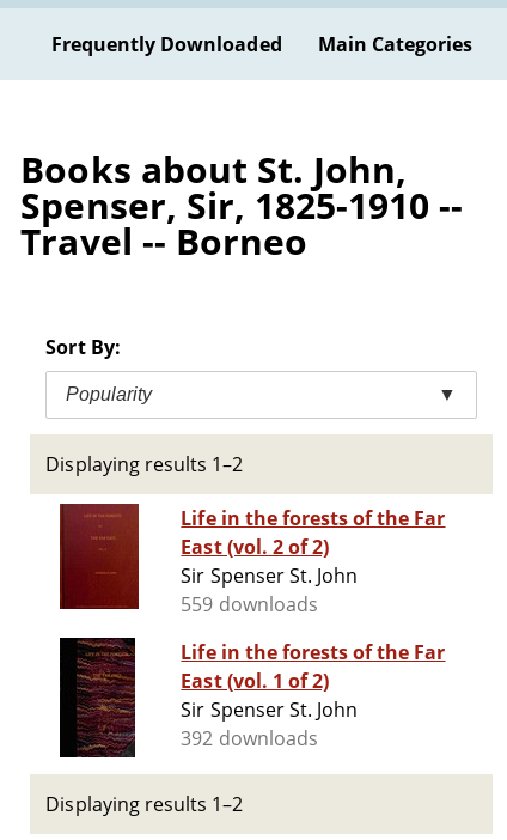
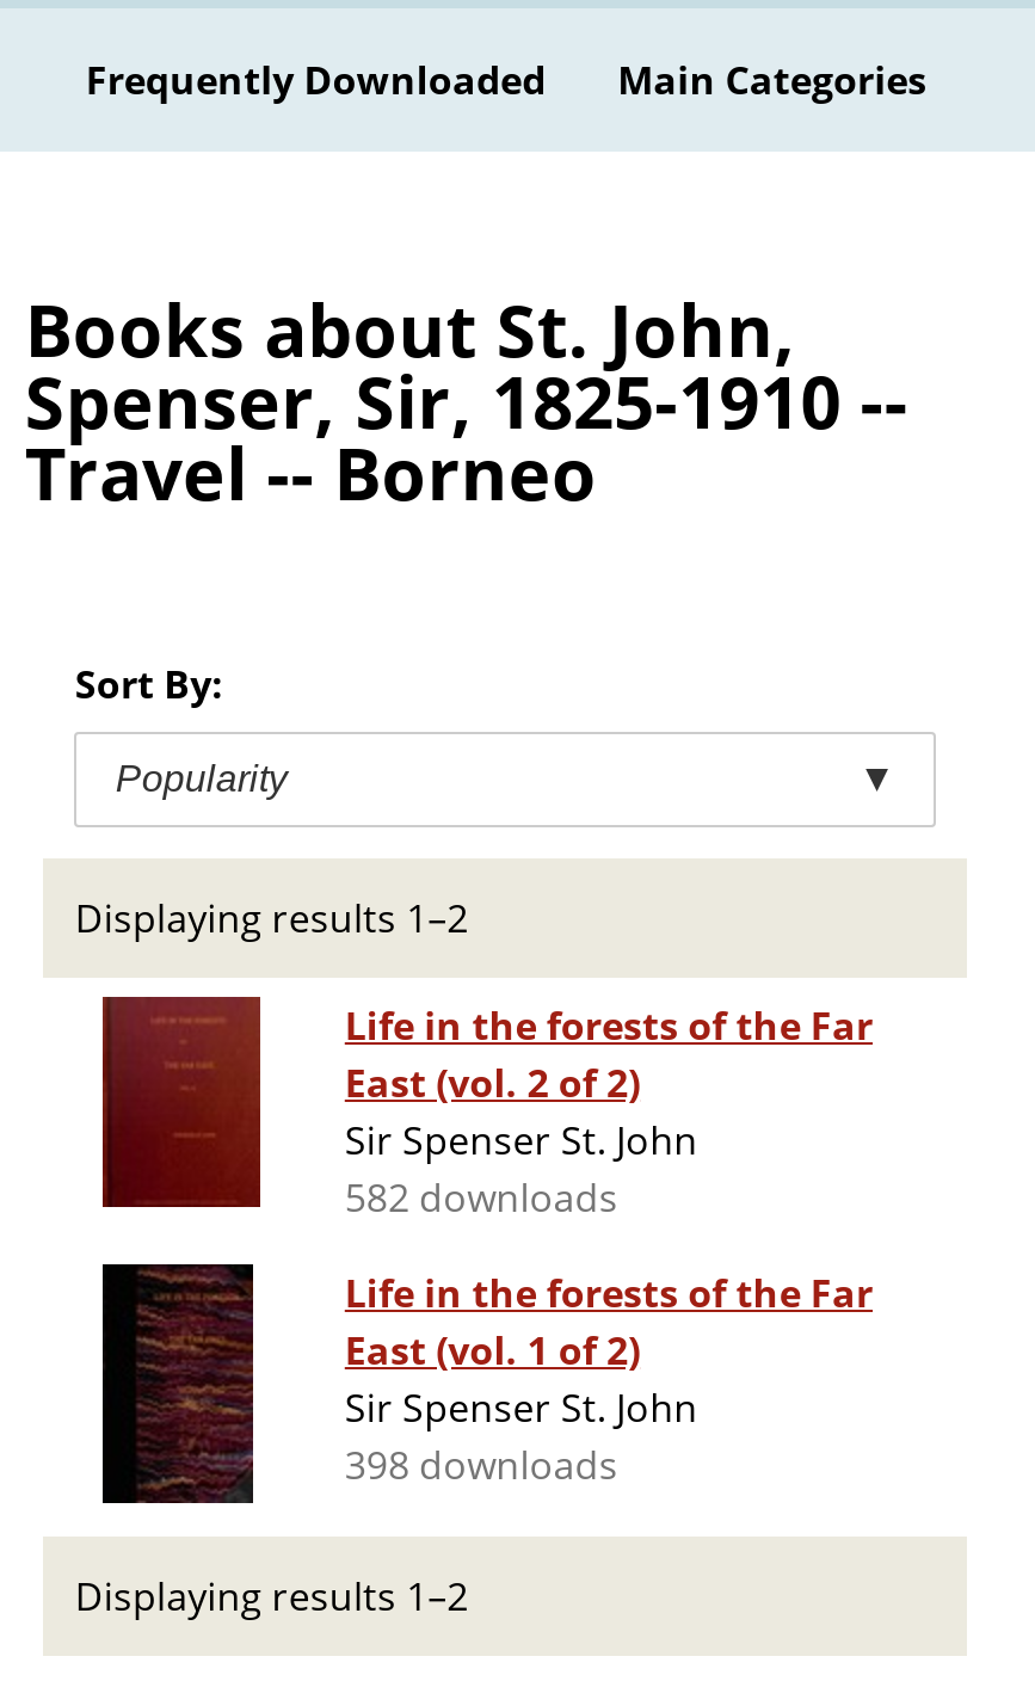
[181,591,318,618] 559 downloads -> [345,1172,618,1224] 582 downloads
[181,725,318,752] 392 downloads -> [345,1439,618,1492] 398 downloads

